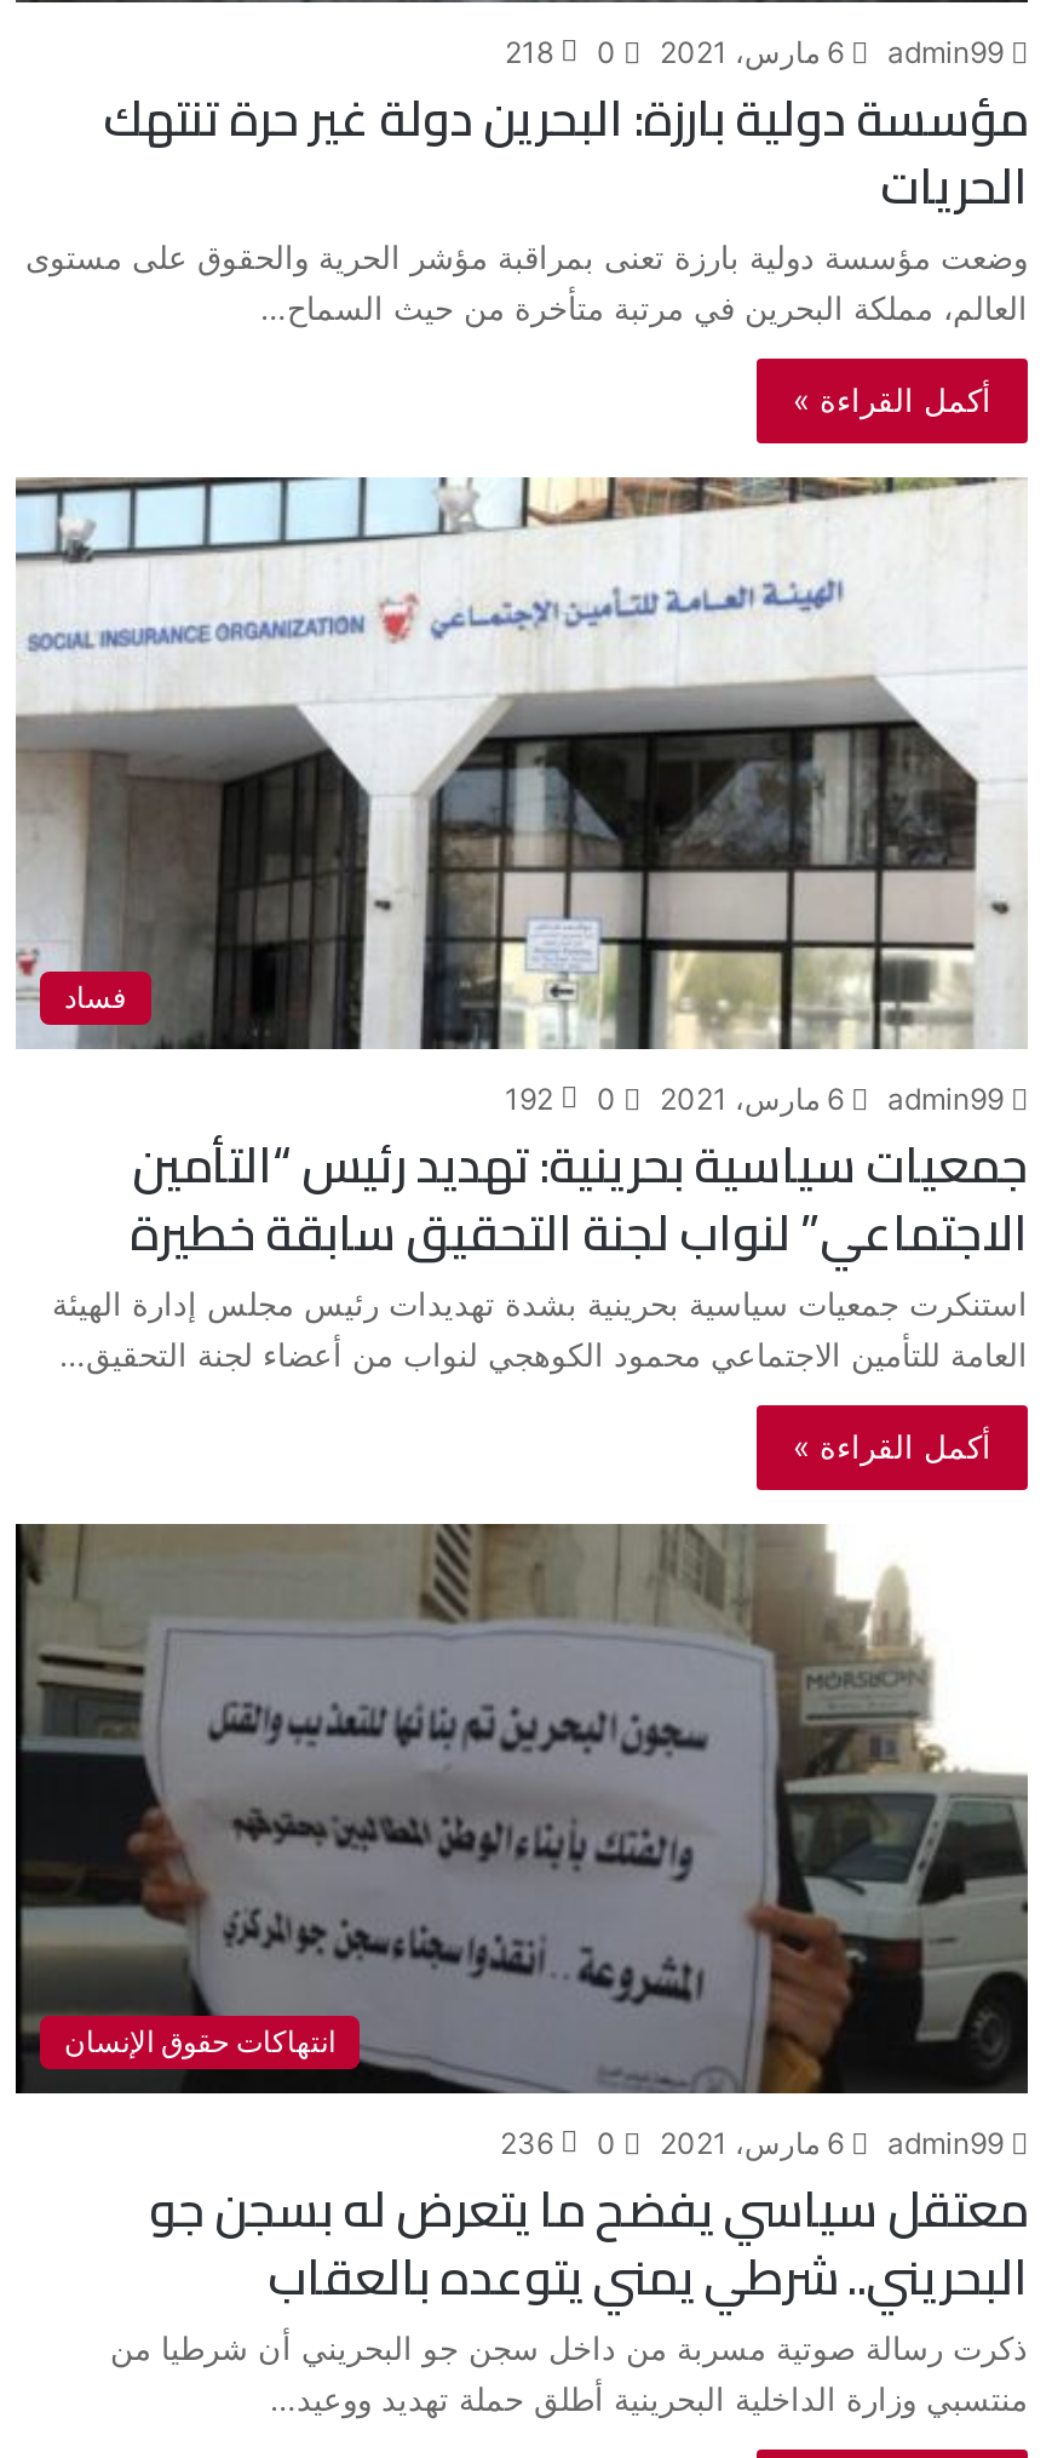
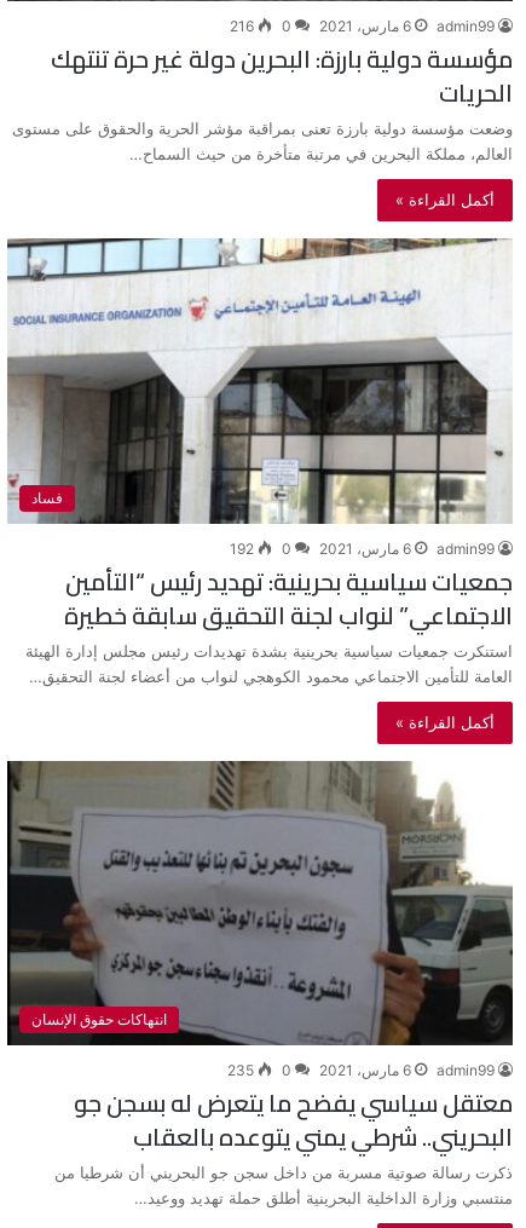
[505,33,616,70] 218 0 -> [230,17,291,35] 216 0
[500,2126,616,2162] 236 0 -> [227,1062,291,1080] 235 0

